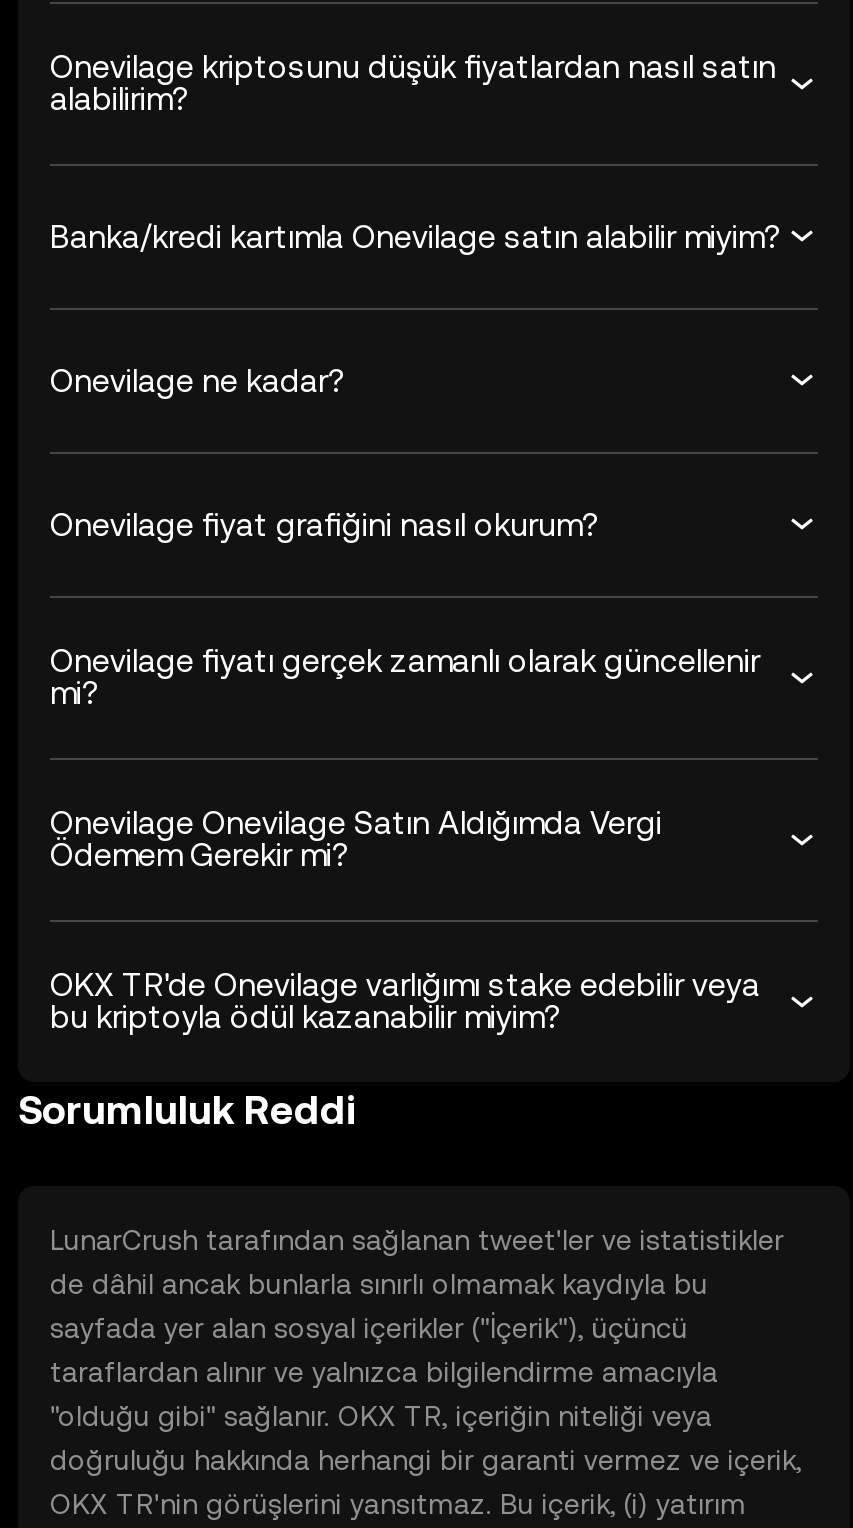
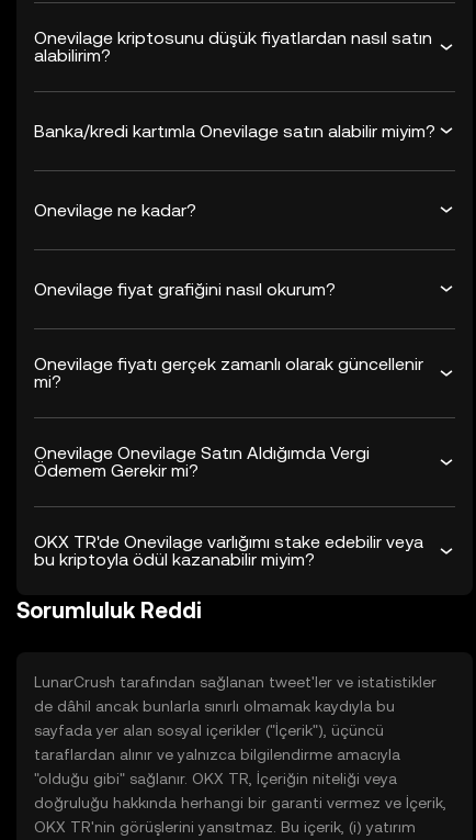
[50,1400,712,1432] "olduğu gibi" sağlanır. OKX TR, içeriğin niteliği veya -> [34,770,397,787] "olduğu gibi" sağlanır. OKX TR, İçeriğin niteliği veya
[50,1444,802,1476] doğruluğu hakkında herhangi bir garanti vermez ve içerik, -> [34,794,446,811] doğruluğu hakkında herhangi bir garanti vermez ve İçerik,

